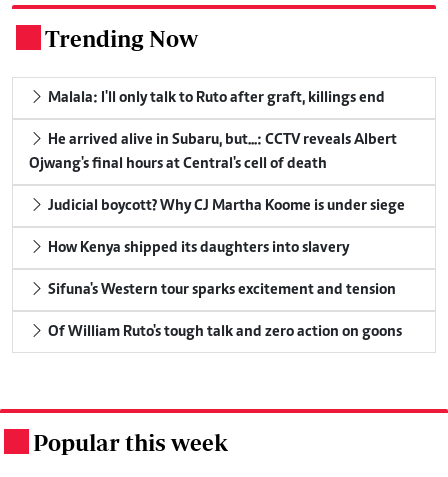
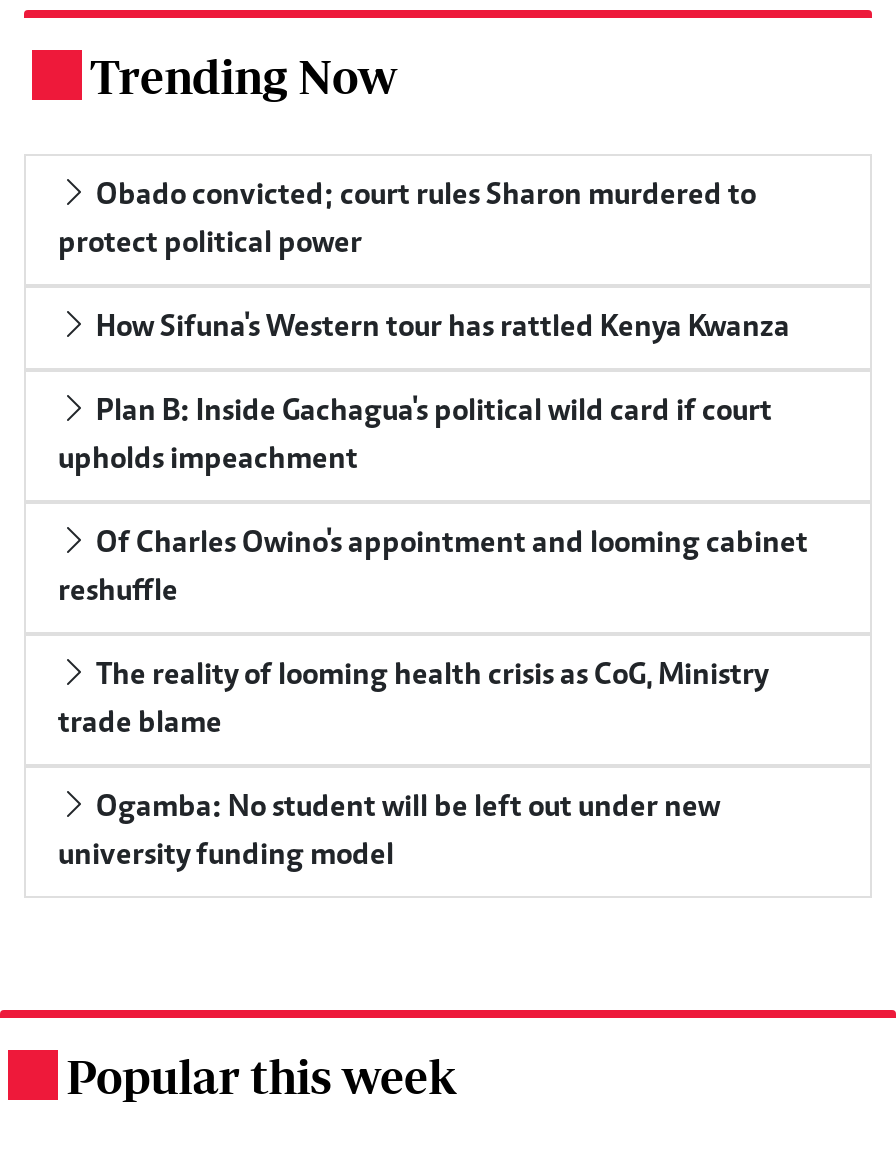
[29,90,405,340] Malala: I'll only talk to Ruto after graft, killings end | He arrived alive in Subaru, but...: CCTV reveals Albert | Ojwang's final hours at Central's cell of death | Judicial boycott? Why CJ Martha Koome is under siege | How Kenya shipped its daughters into slavery | Sifuna's Western tour sparks excitement and tension | Of William Ruto's tough talk and zero action on goons -> [58,179,808,871] Obado convicted; court rules Sharon murdered to | protect political power | How Sifuna's Western tour has rattled Kenya Kwanza | Plan B: Inside Gachagua's political wild card if court | upholds impeachment | Of Charles Owino's appointment and looming cabinet | reshuffle | The reality of looming health crisis as CoG, Ministry | trade blame | Ogamba: No student will be left out under new | university funding model

